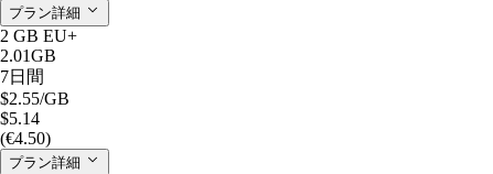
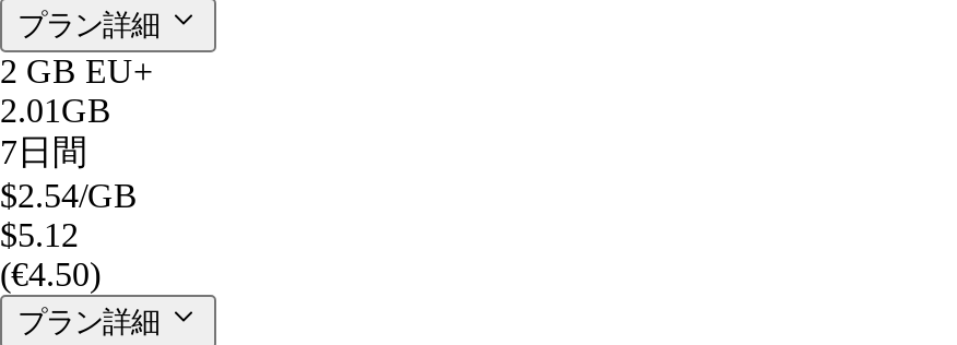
[0,89,69,108] $2.55/GB -> [0,176,138,213] $2.54/GB
[0,109,40,127] $5.14 -> [0,216,79,253] $5.12

